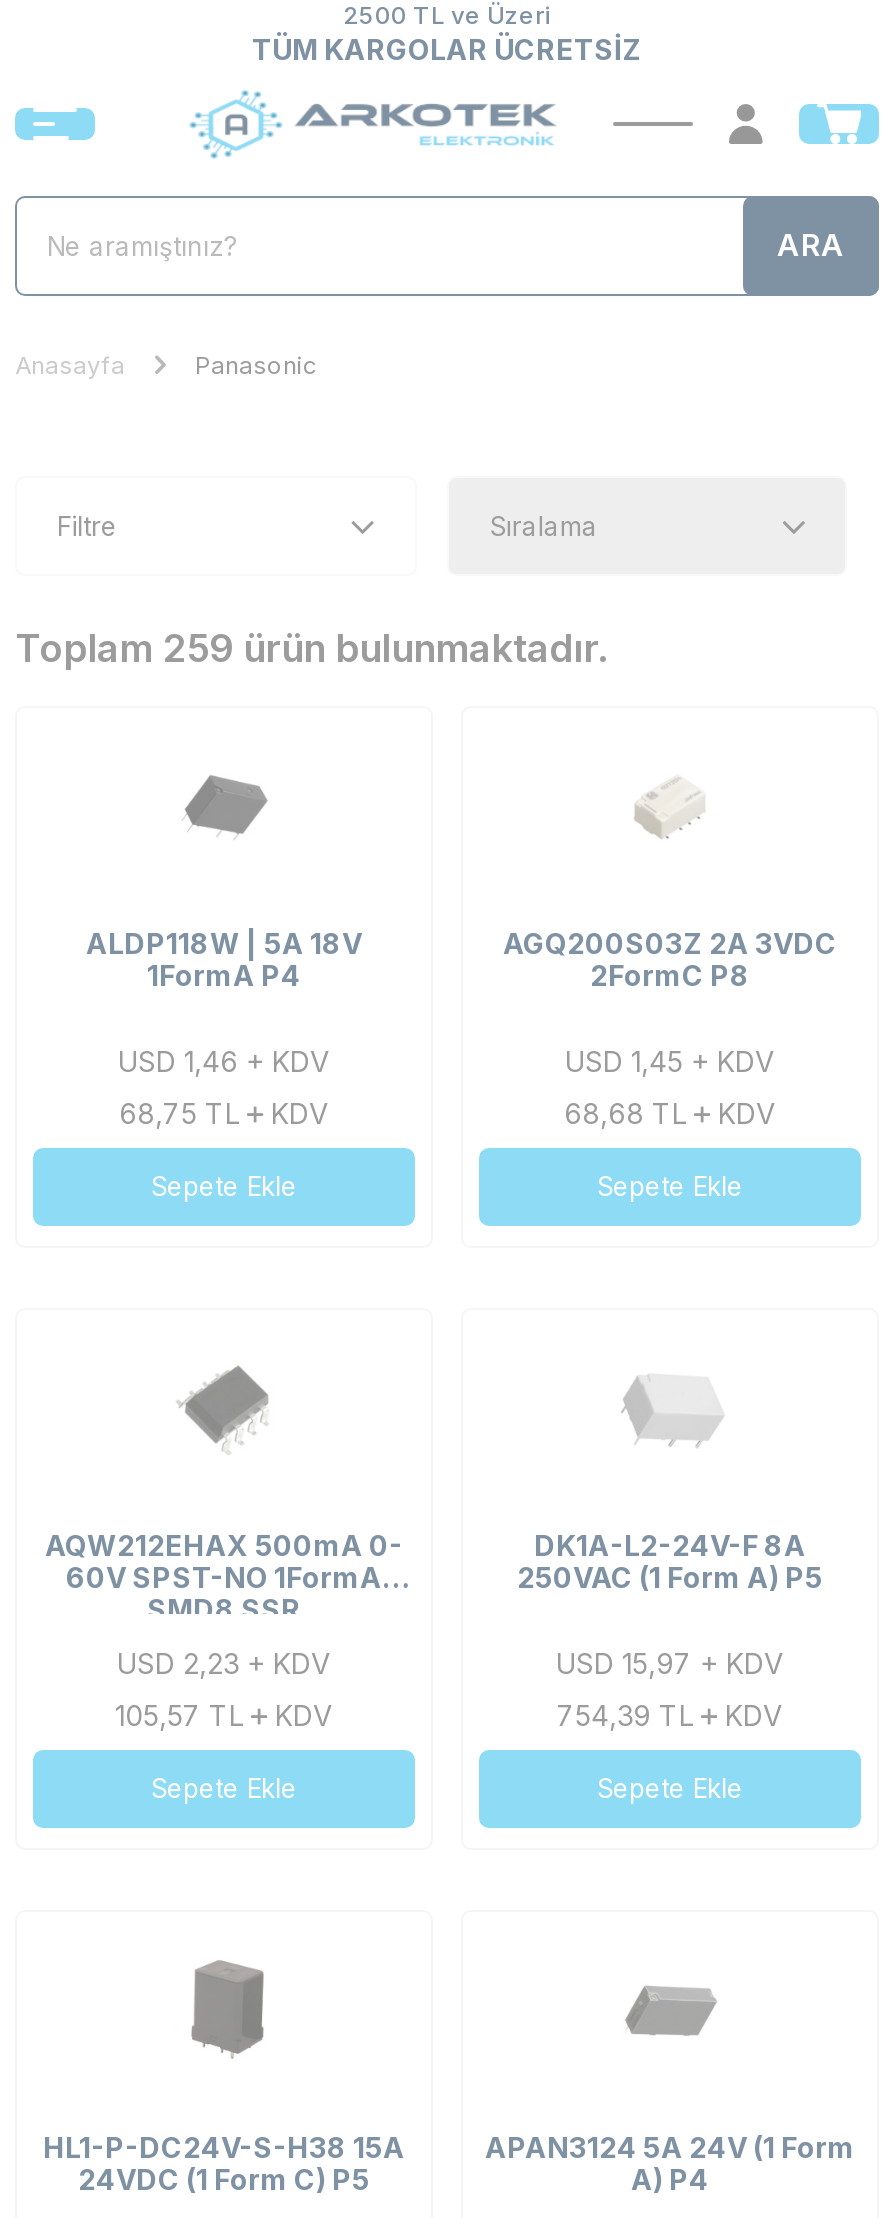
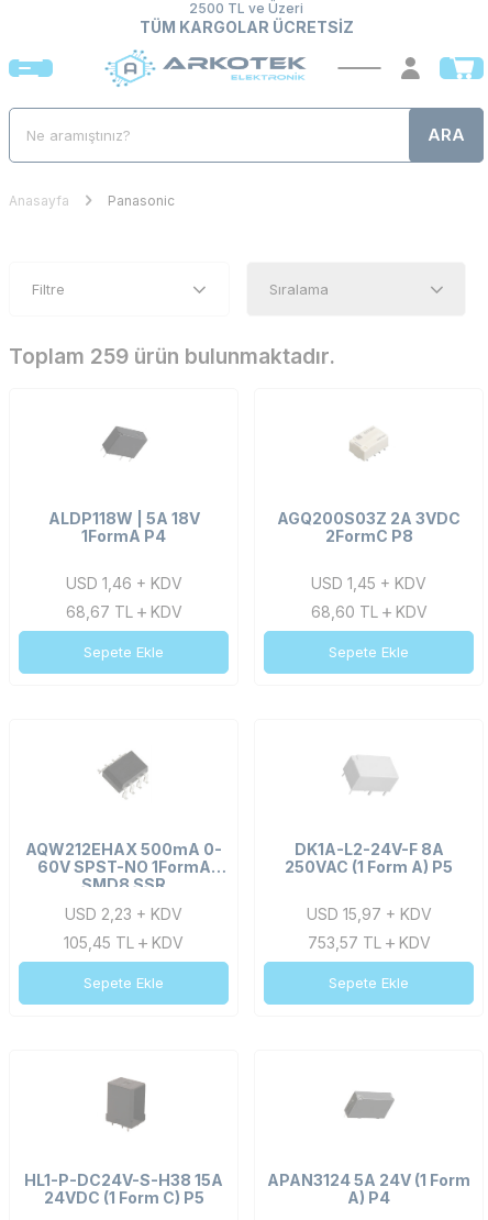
[119,1096,329,1130] 68,75 TL KDV -> [65,602,182,621] 68,67 TL KDV
[564,1096,776,1130] 68,68 TL KDV -> [310,602,427,621] 68,60 TL KDV
[115,1698,333,1732] 105,57 TL KDV -> [64,933,184,952] 105,45 TL KDV
[557,1698,783,1732] 754,39 TL KDV -> [307,933,430,952] 753,57 TL KDV

